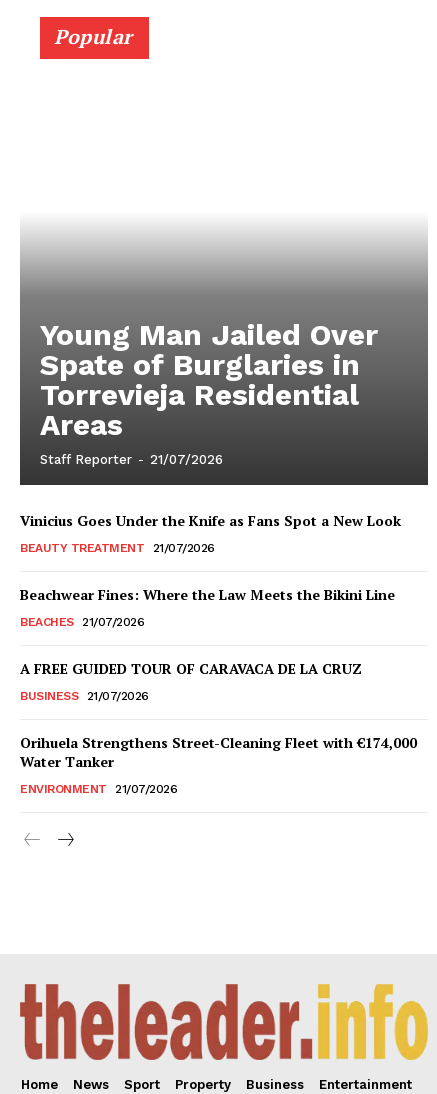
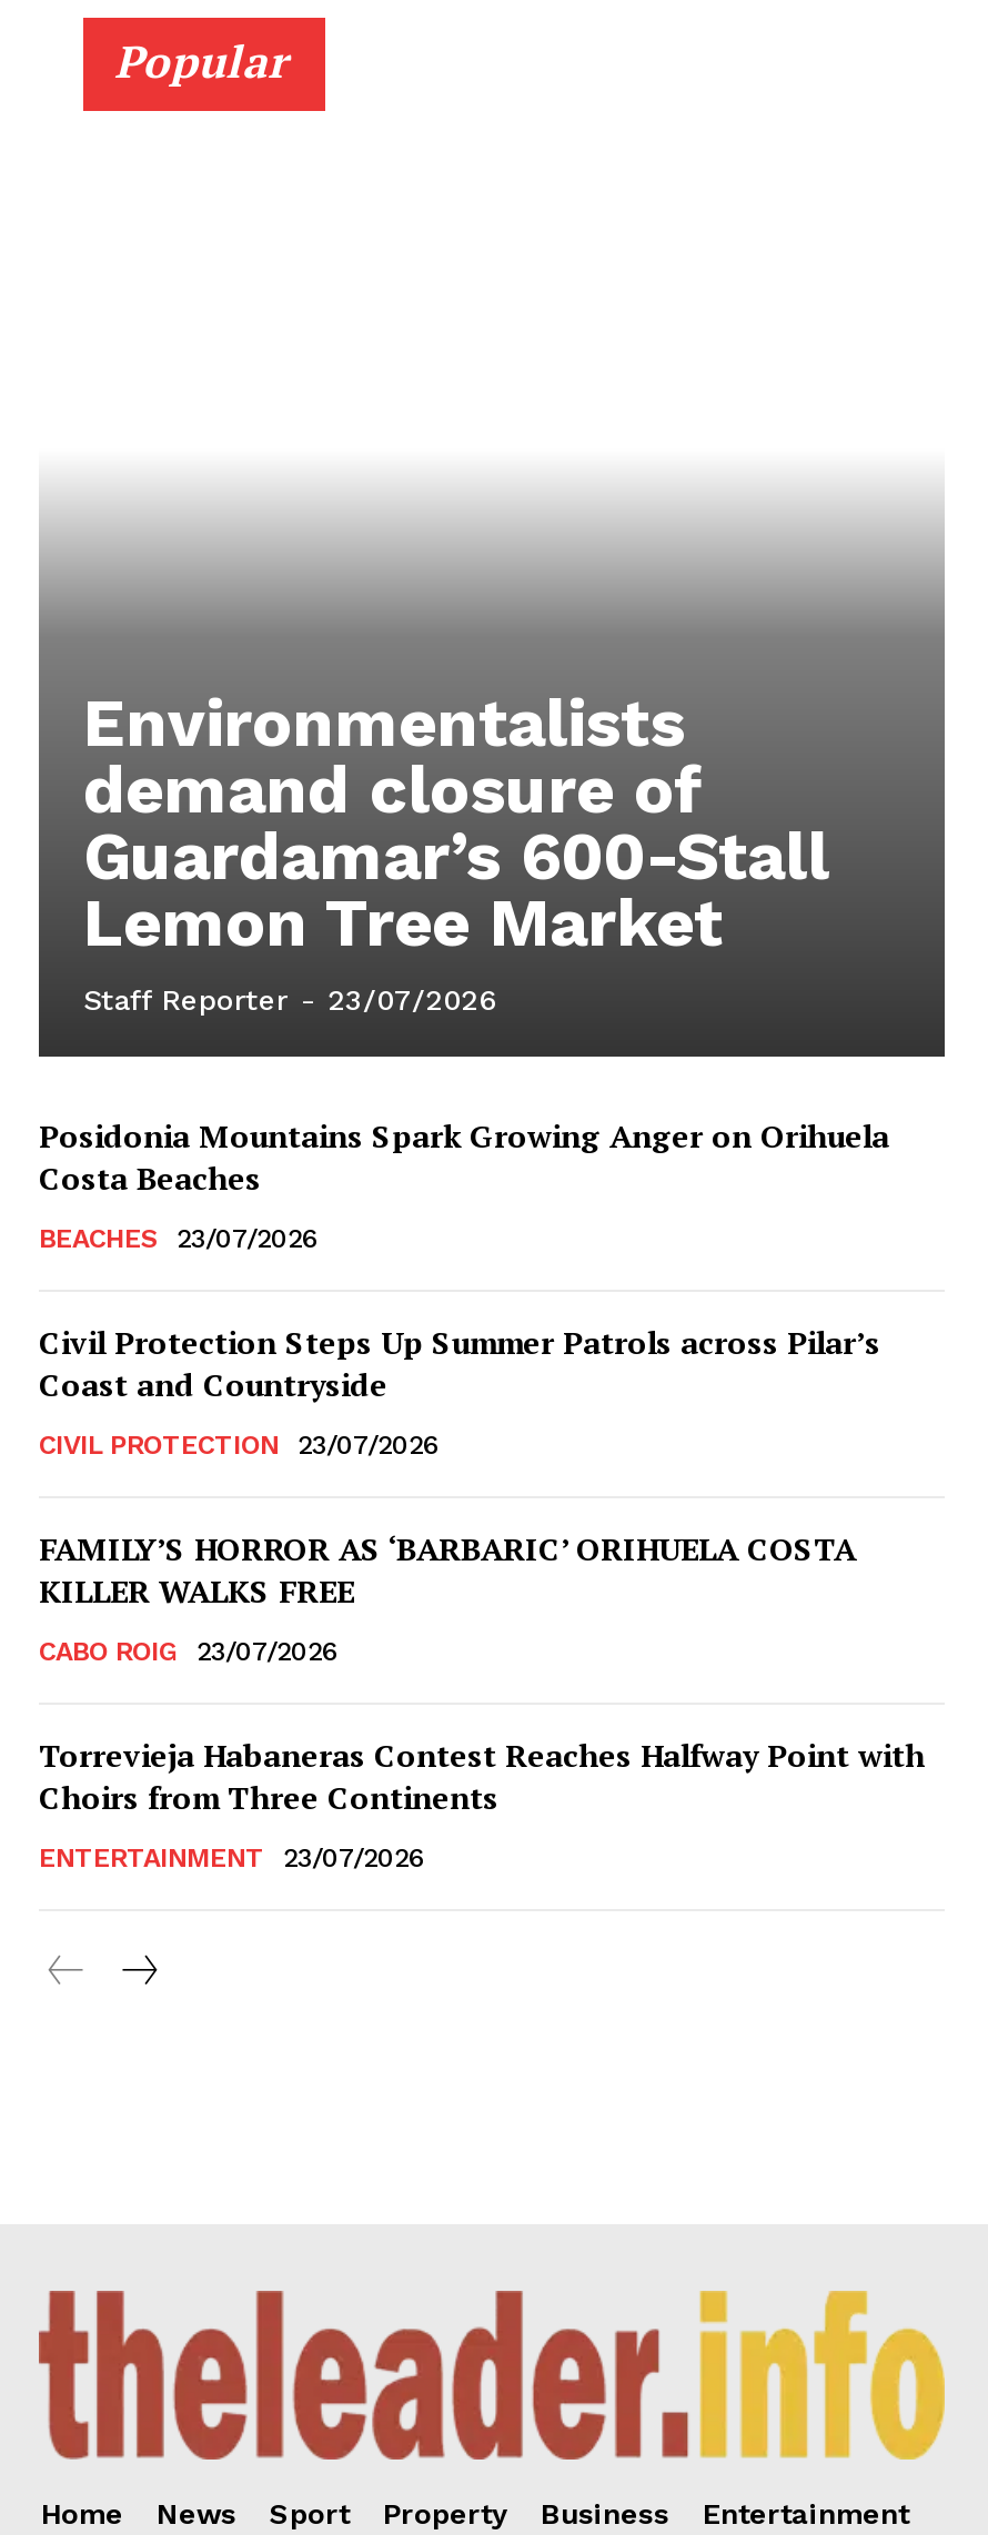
[20,317,401,604] Young Man Jailed Over | Spate of Burglaries in | Torrevieja Residential | Areas | Staff Reporter - 21/07/2026 | Vinicius Goes Under the Knife as Fans Spot a New Look | BEAUTY TREATMENT | 21/07/2026 | Beachwear Fines: Where the Law Meets the Bikini Line -> [39,683,889,1198] Environmentalists | demand closure of | Guardamar’s 600-Stall | Lemon Tree Market | Staff Reporter - 23/07/2026 | Posidonia Mountains Spark Growing Anger on Orihuela | Costa Beaches
[20,615,417,796] 21/07/2026 | A FREE GUIDED TOUR OF CARAVACA DE LA CRUZ | BUSINESS | 21/07/2026 | Orihuela Strengthens Street-Cleaning Fleet with €174,000 | Water Tanker | ENVIRONMENT | 21/07/2026 -> [39,1223,925,1873] 23/07/2026 | Civil Protection Steps Up Summer Patrols across Pilar’s | Coast and Countryside | CIVIL PROTECTION | 23/07/2026 | FAMILY’S HORROR AS ‘BARBARIC’ ORIHUELA COSTA | KILLER WALKS FREE | CABO ROIG | 23/07/2026 | Torrevieja Habaneras Contest Reaches Halfway Point with | Choirs from Three Continents | ENTERTAINMENT | 23/07/2026
moved [20,615,73,629] -> [39,1223,158,1254]: BEACHES

